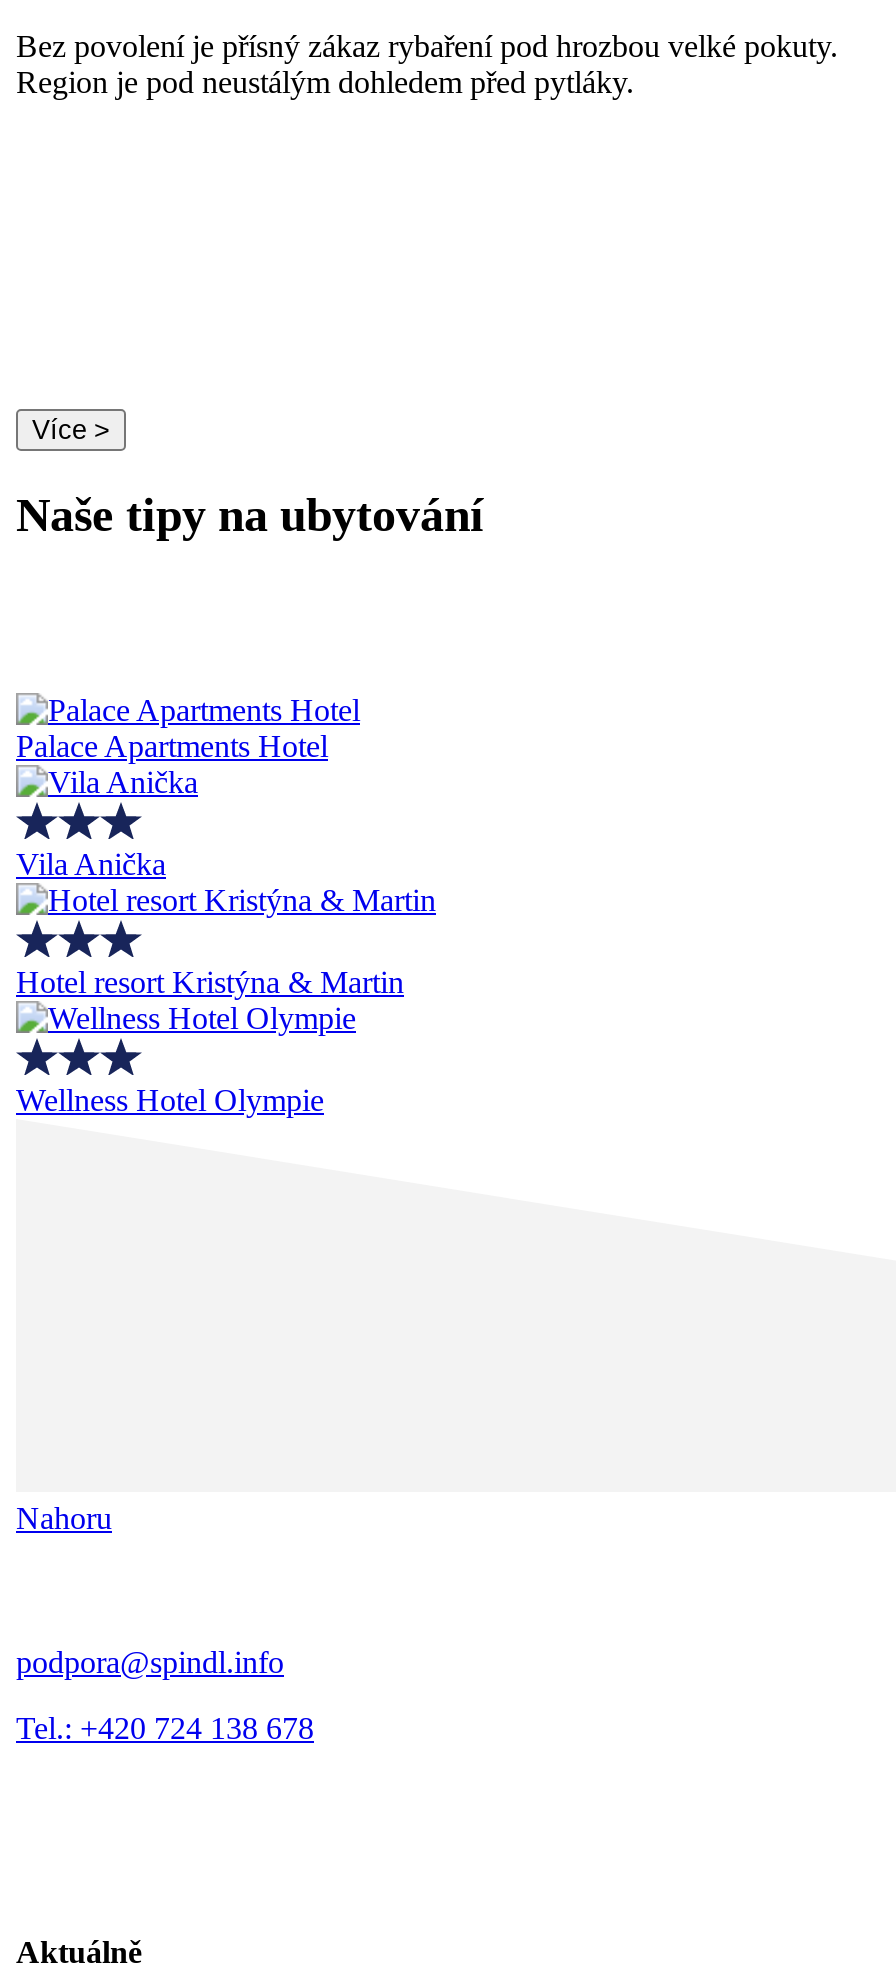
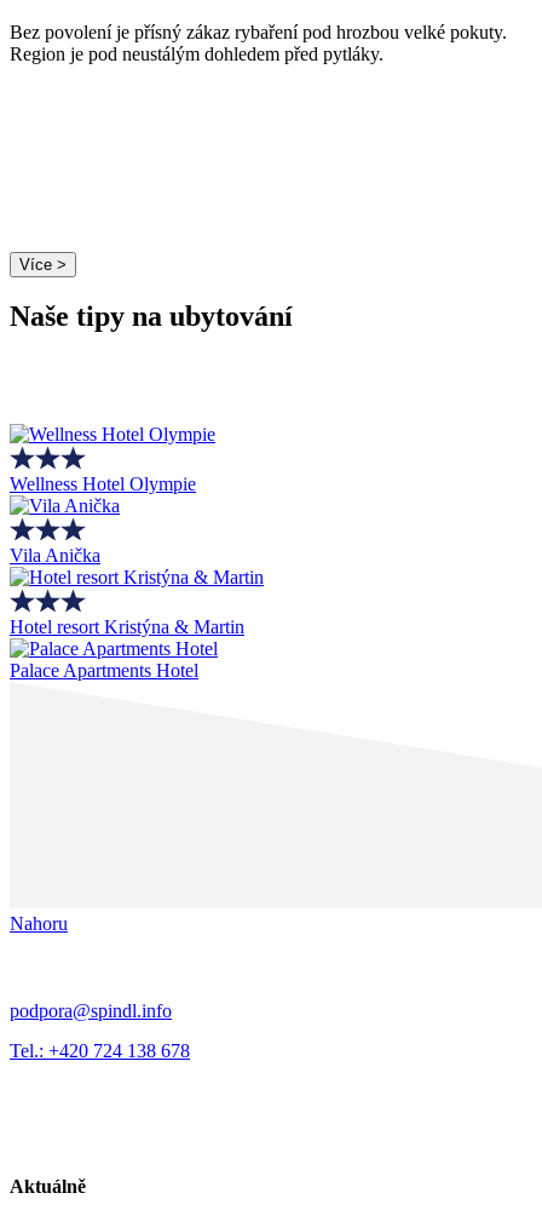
moved [16,730,328,764] -> [10,660,198,681]: Palace Apartments Hotel
moved [16,771,404,1000] -> [10,499,244,637]: [image] | Vila Anička | Hotel resort Kristýna & Martin
moved [16,1084,324,1118] -> [10,474,196,495]: Wellness Hotel Olympie

